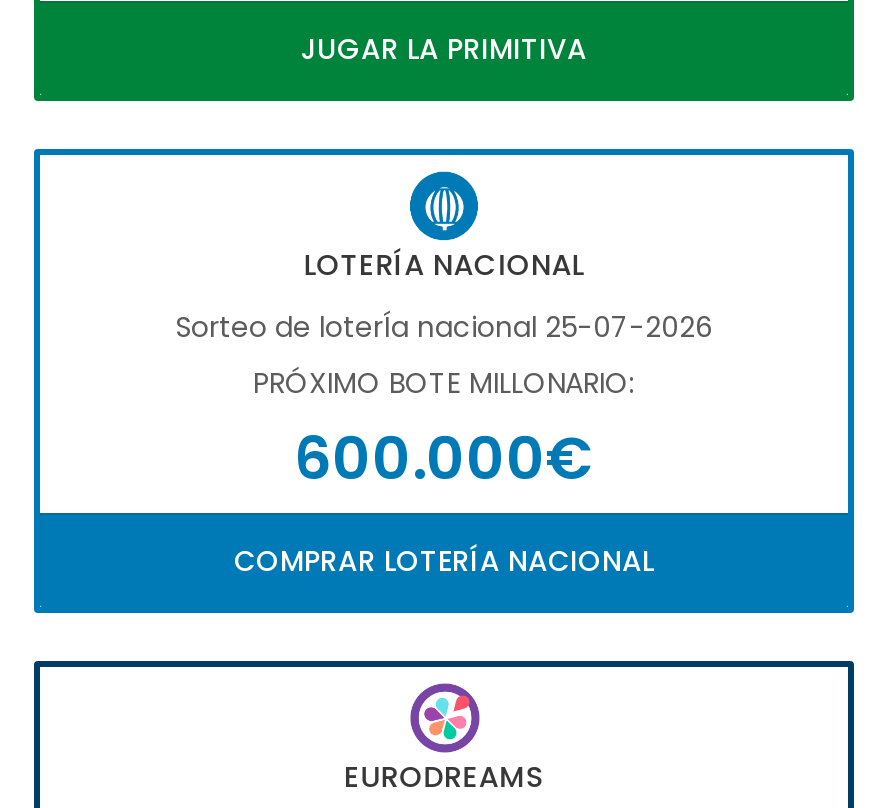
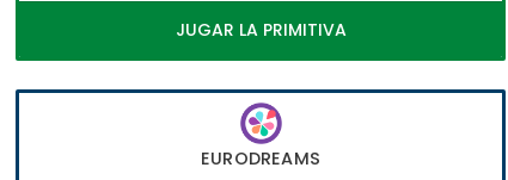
[34,146,854,614] [image] | LOTERÍA NACIONAL | Sorteo de loterÍa nacional 25-07-2026 | PRÓXIMO BOTE MILLONARIO: | 600.000€ | COMPRAR LOTERÍA NACIONAL -> none

